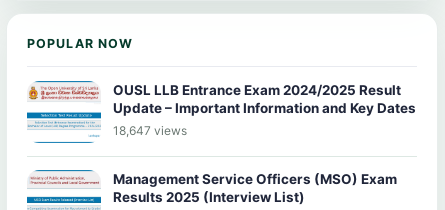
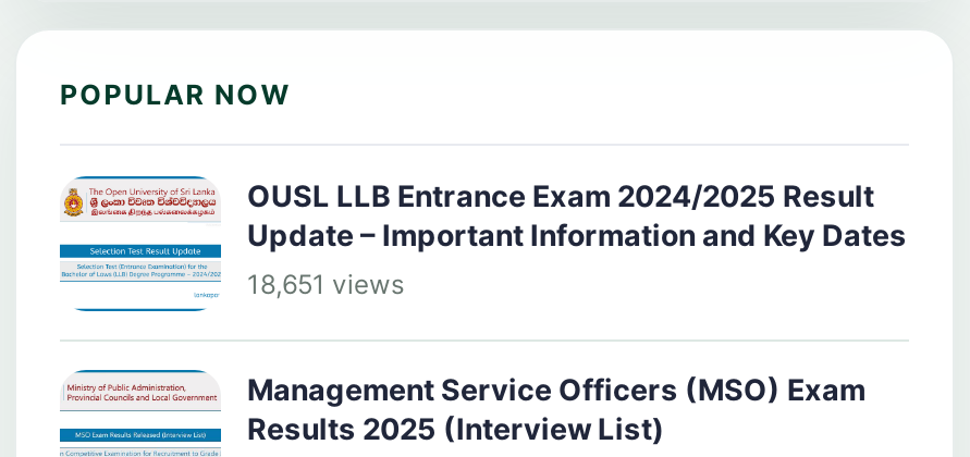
[113,123,187,138] 18,647 views -> [247,268,404,301] 18,651 views

